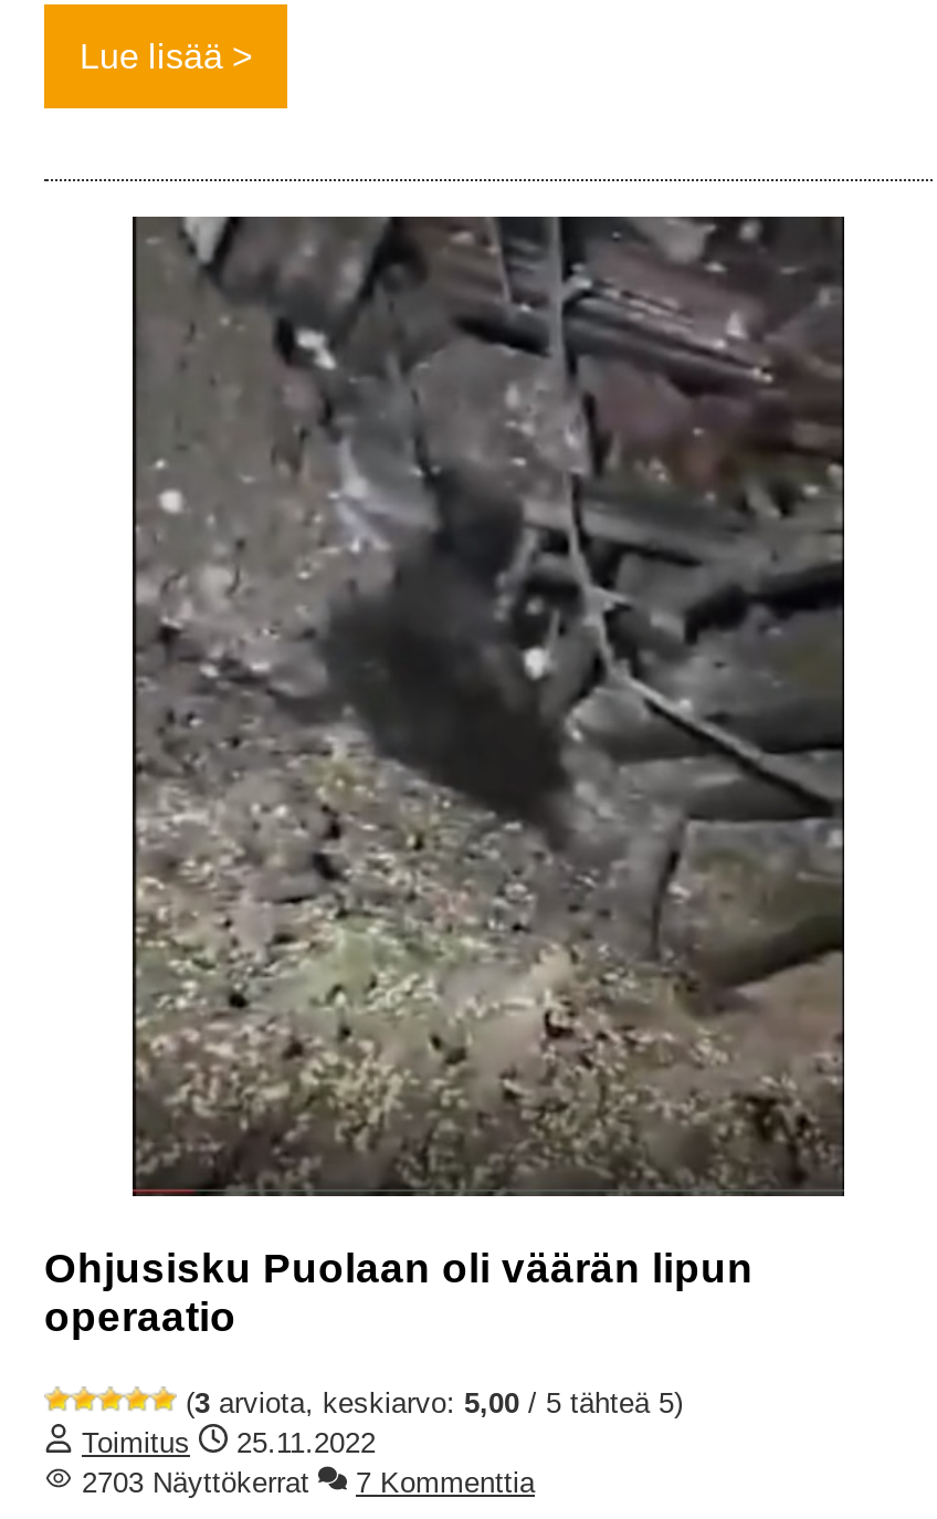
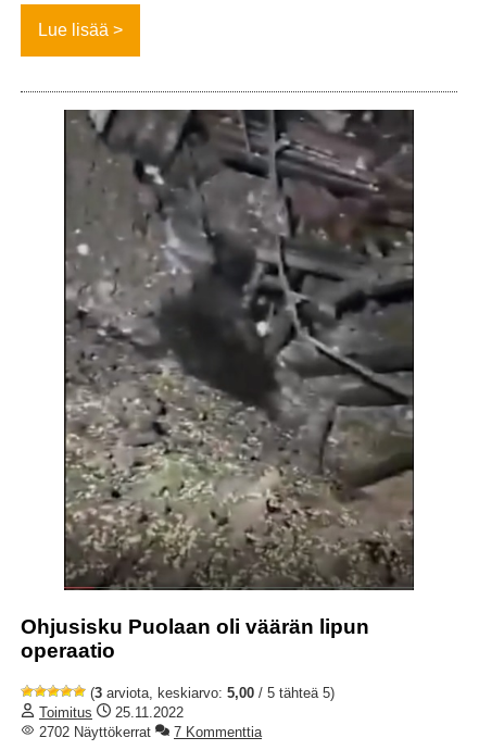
[73,1467,309,1500] 2703 Näyttökerrat -> [35,724,151,740] 2702 Näyttökerrat

